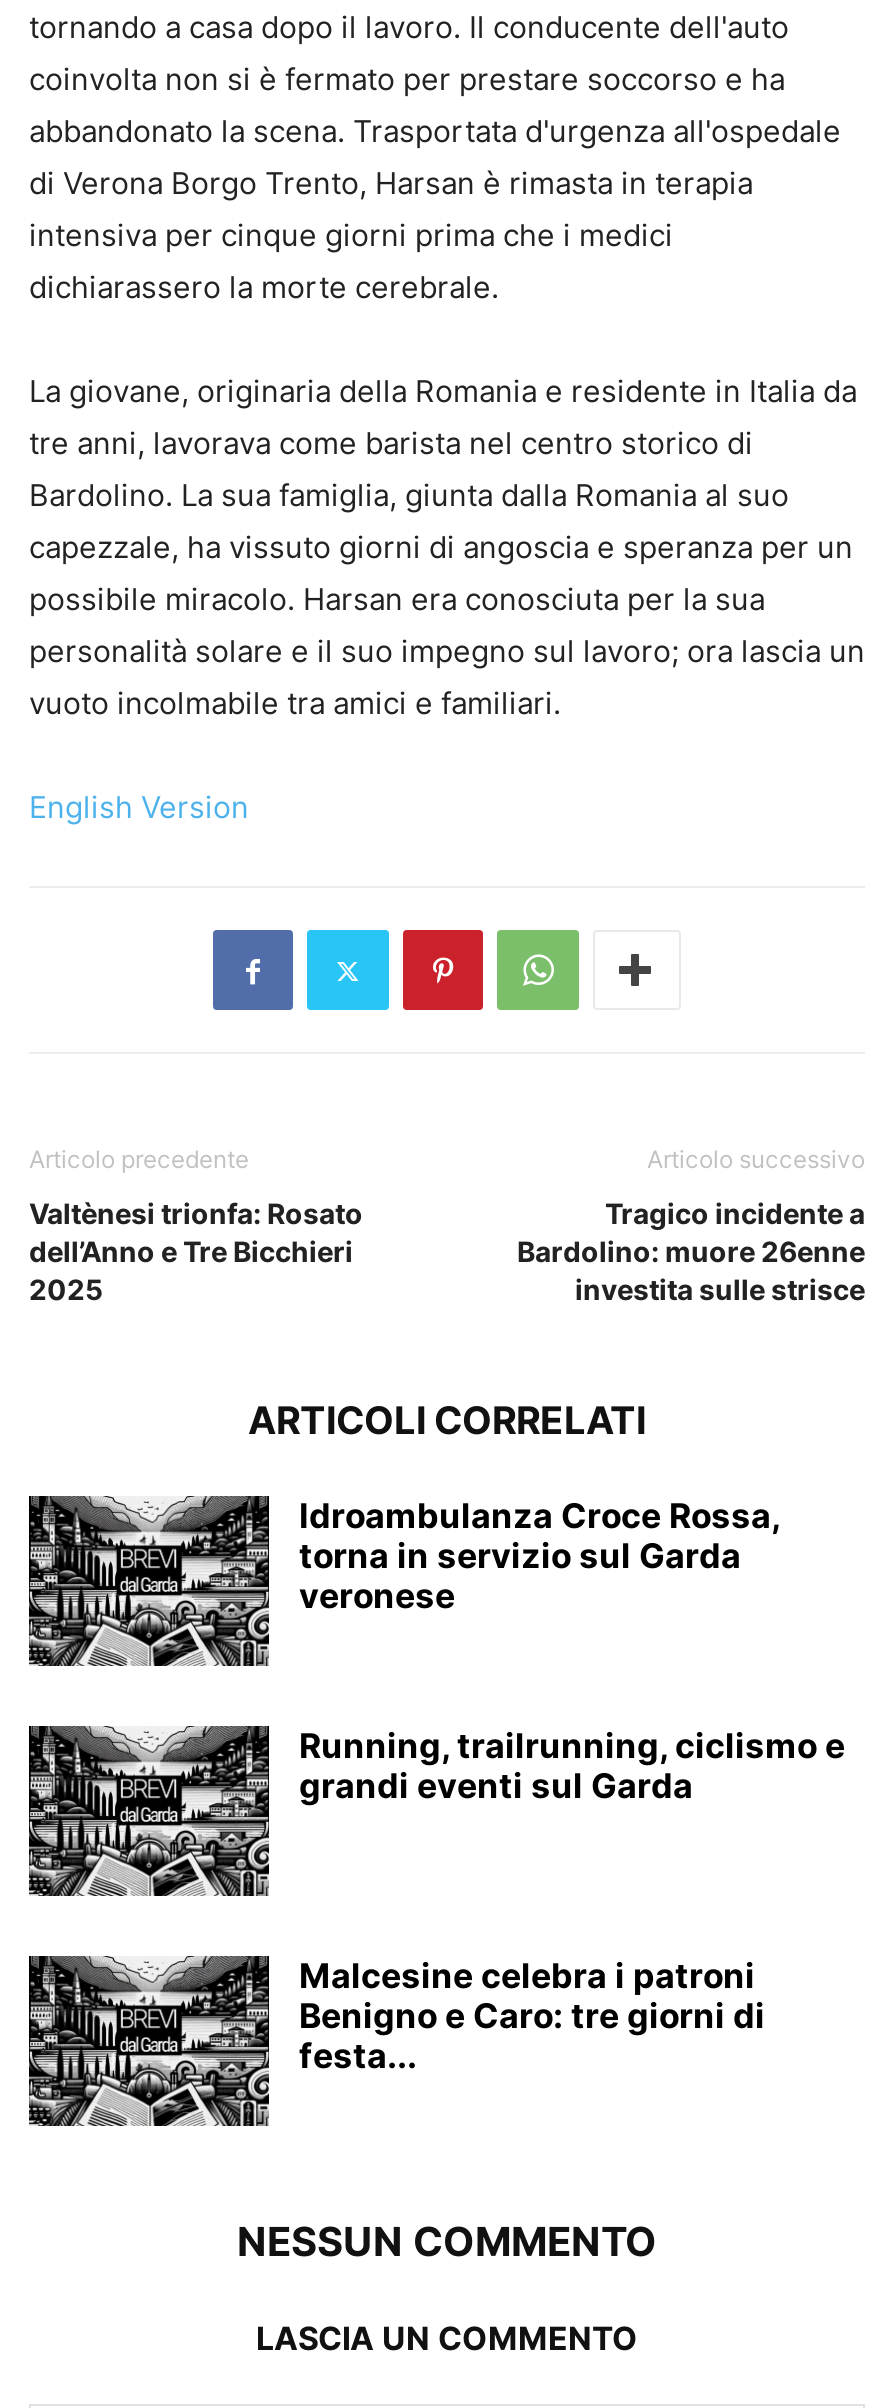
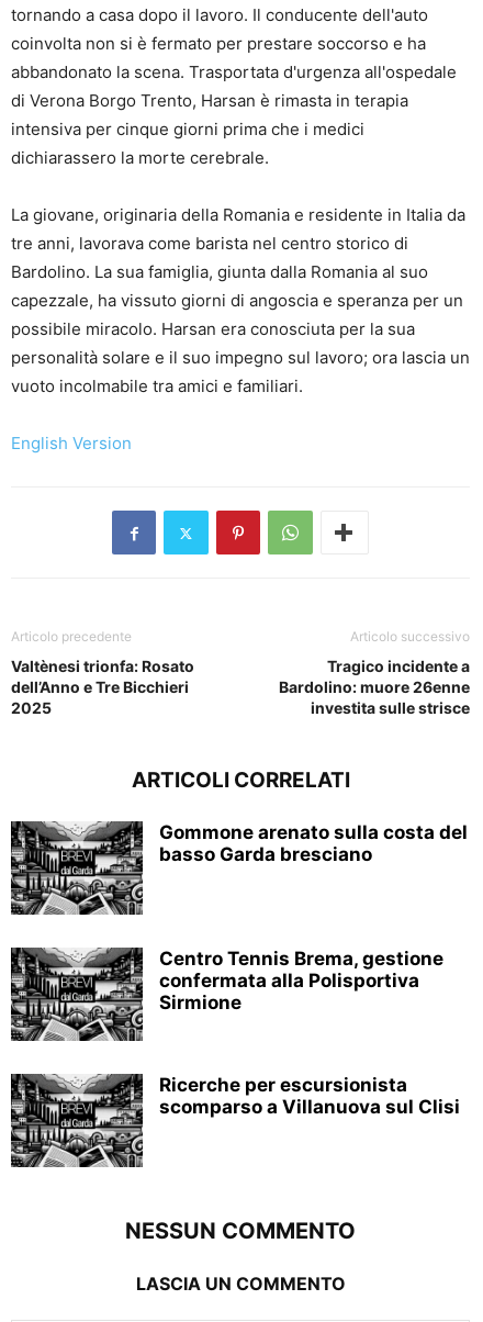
[299,1497,779,1617] Idroambulanza Croce Rossa, | torna in servizio sul Garda | veronese -> [159,822,468,866] Gommone arenato sulla costa del | basso Garda bresciano
[299,1727,845,1807] Running, trailrunning, ciclismo e | grandi eventi sul Garda -> [159,948,443,1014] Centro Tennis Brema, gestione | confermata alla Polisportiva | Sirmione
[299,1957,765,2077] Malcesine celebra i patroni | Benigno e Caro: tre giorni di | festa... -> [159,1074,460,1118] Ricerche per escursionista | scomparso a Villanuova sul Clisi

